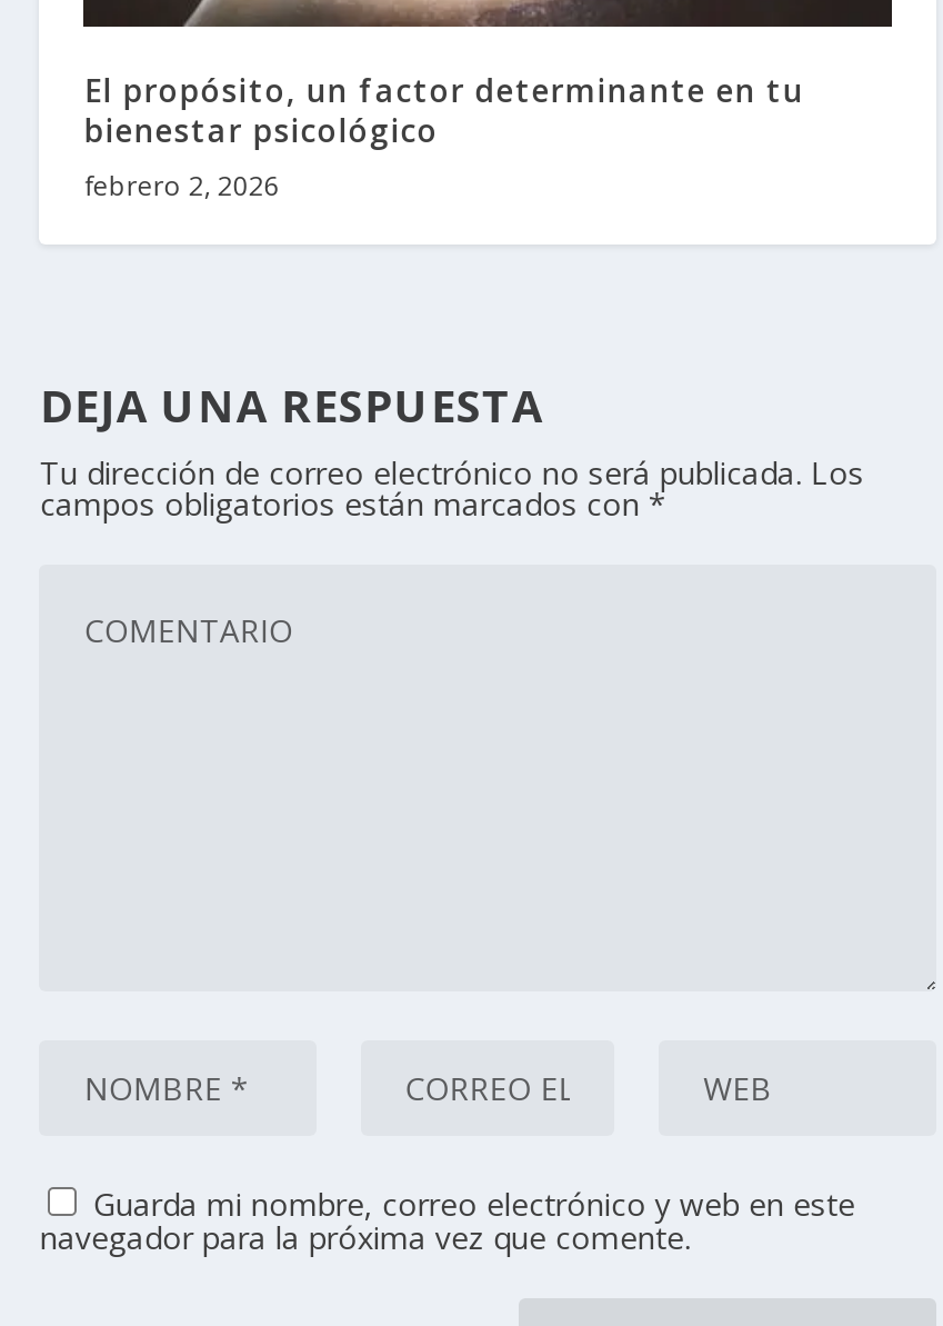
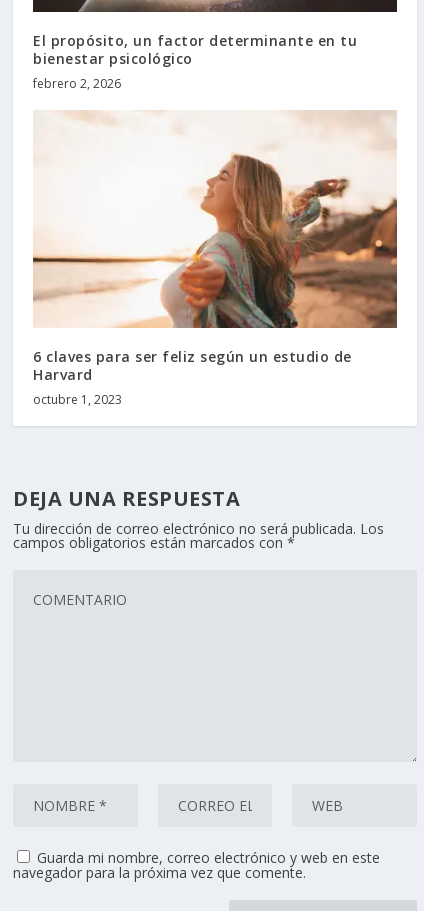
none -> [32,110,398,408] [image] | 6 claves para ser feliz según un estudio de | Harvard | octubre 1, 2023

